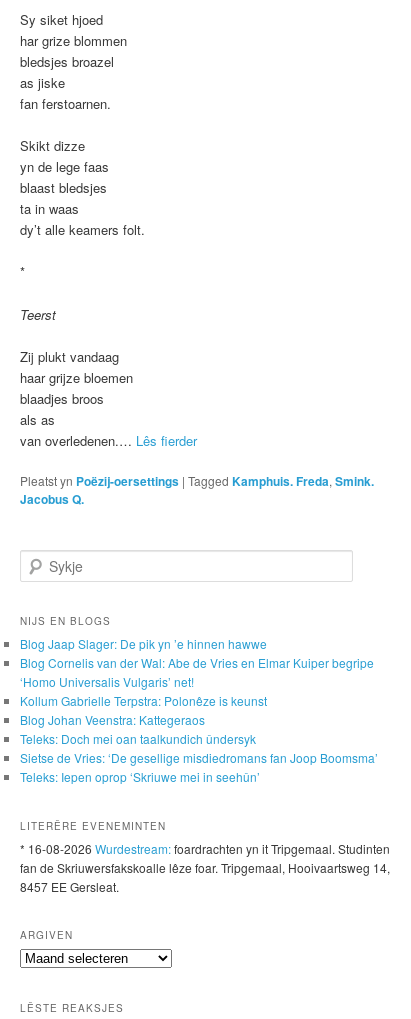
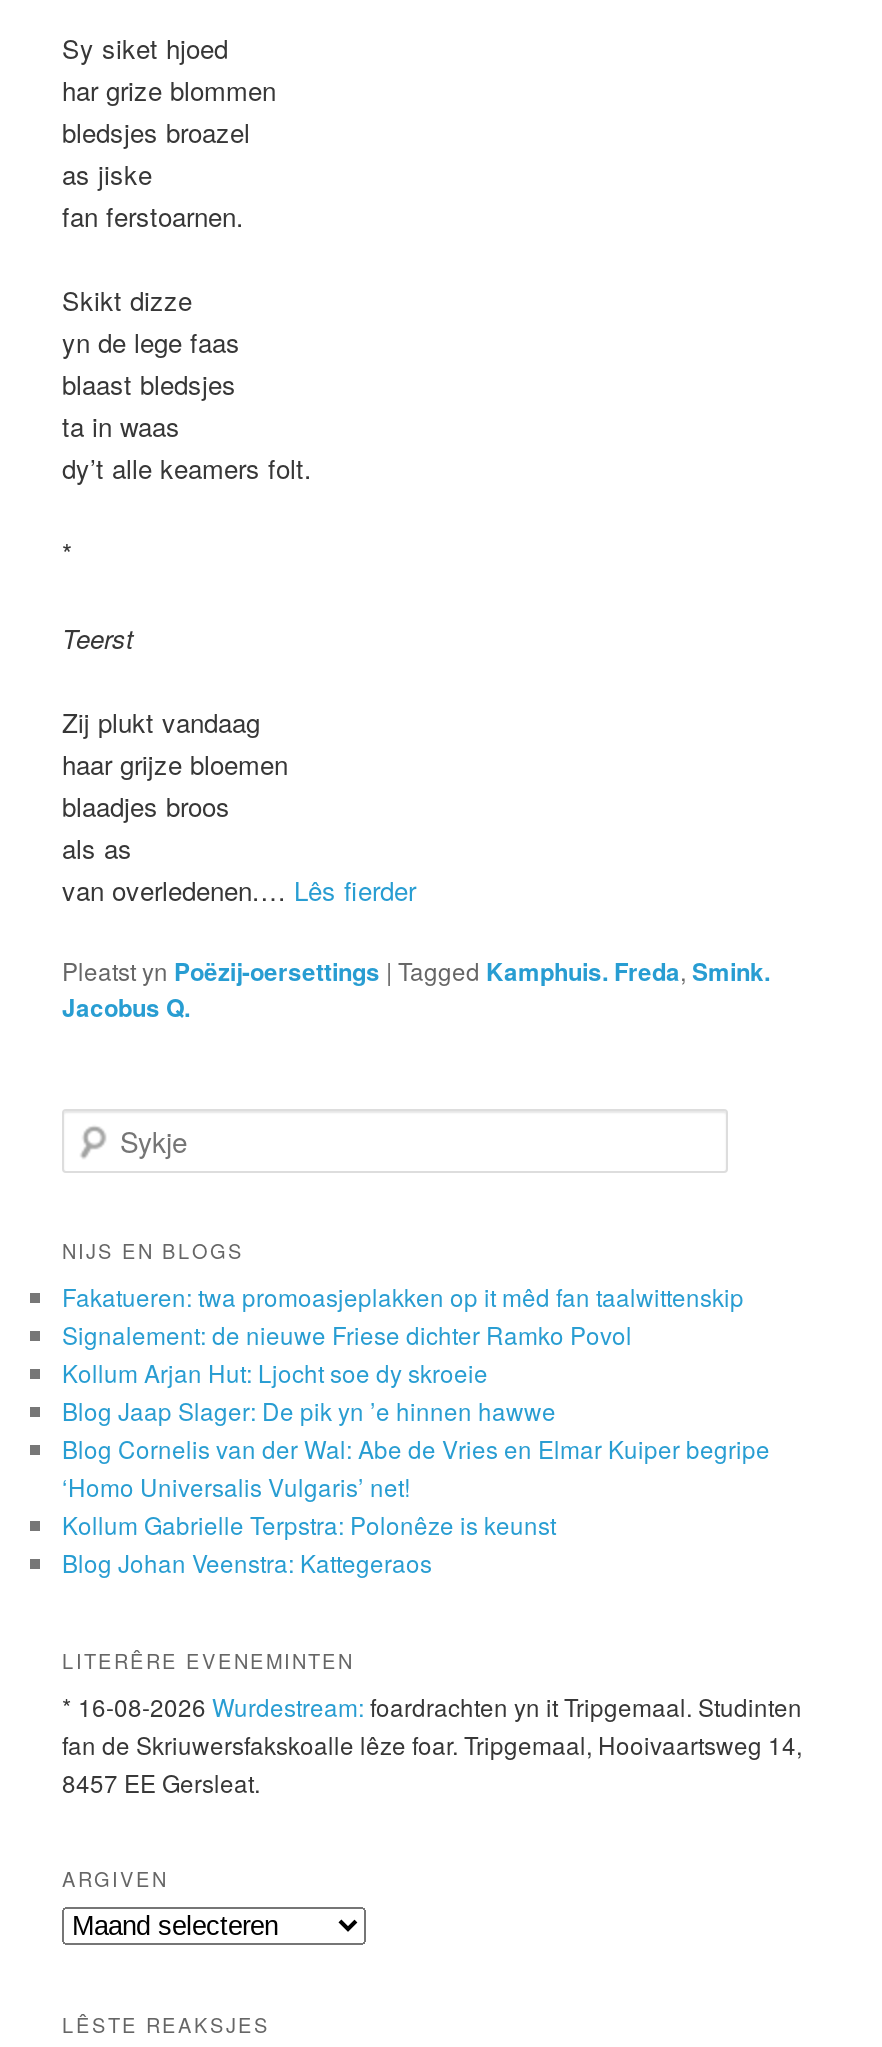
none -> [62,1280,744,1390] Fakatueren: twa promoasjeplakken op it mêd fan taalwittenskip | Signalement: de nieuwe Friese dichter Ramko Povol | Kollum Arjan Hut: Ljocht soe dy skroeie
moved [20,635,374,728] -> [62,1394,770,1580]: Blog Jaap Slager: De pik yn ’e hinnen hawwe | Blog Cornelis van der Wal: Abe de Vries en Elmar Kuiper begripe | ‘Homo Universalis Vulgaris’ net! | Kollum Gabrielle Terpstra: Polonêze is keunst | Blog Johan Veenstra: Kattegeraos
[20,730,378,785] Teleks: Doch mei oan taalkundich ûndersyk | Sietse de Vries: ‘De gesellige misdiedromans fan Joop Boomsma’ | Teleks: Iepen oprop ‘Skriuwe mei in seehûn’ -> none

